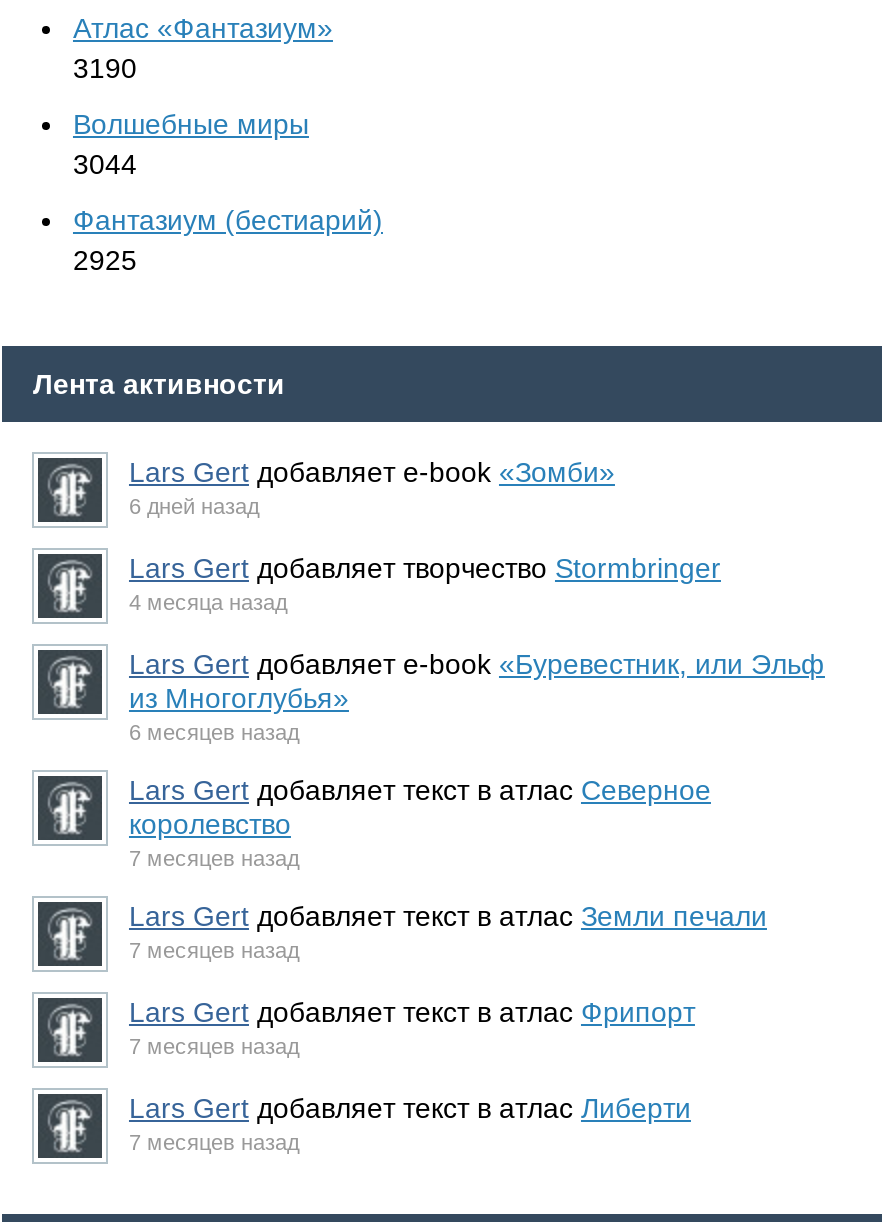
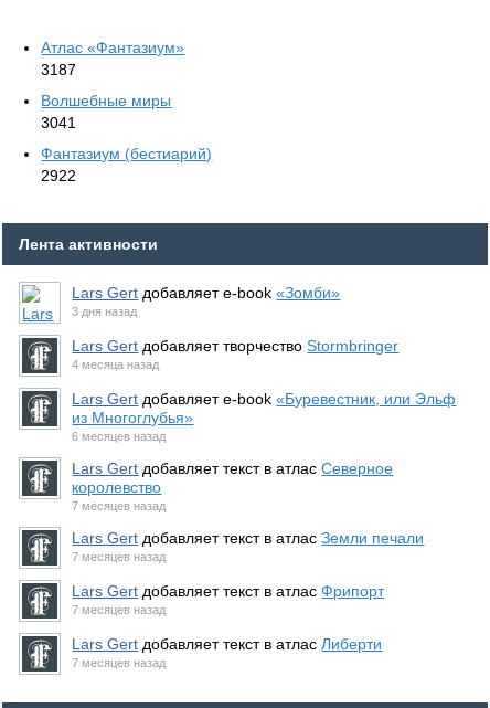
[73,53,137,85] 3190 -> [41,61,77,79] 3187
[73,149,137,181] 3044 -> [41,114,77,132] 3041
[73,245,137,277] 2925 -> [41,167,77,185] 2922
[36,456,259,524] [image] | 6 дней назад -> [21,284,137,323] [image] | 3 дня назад

